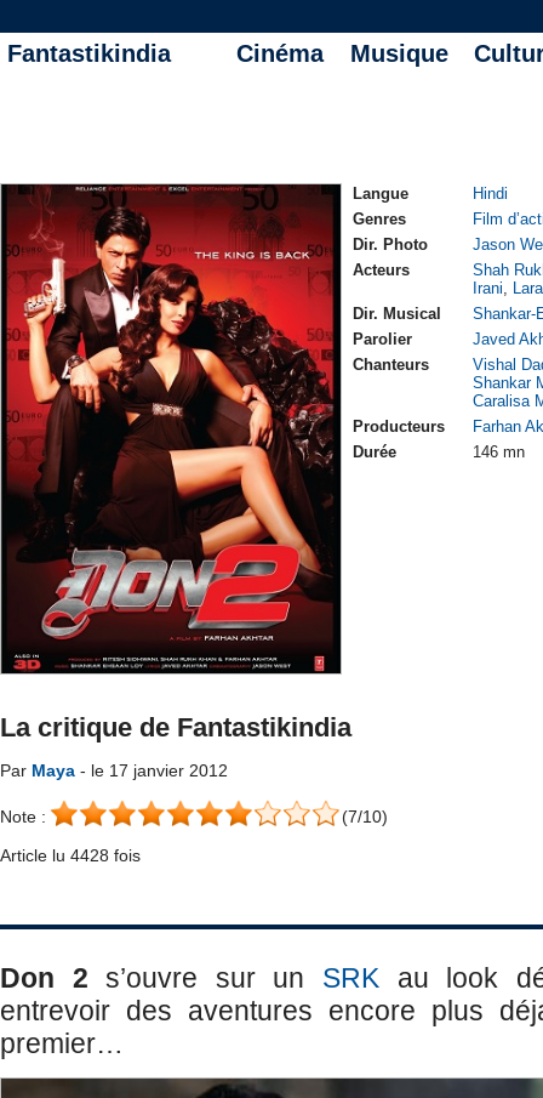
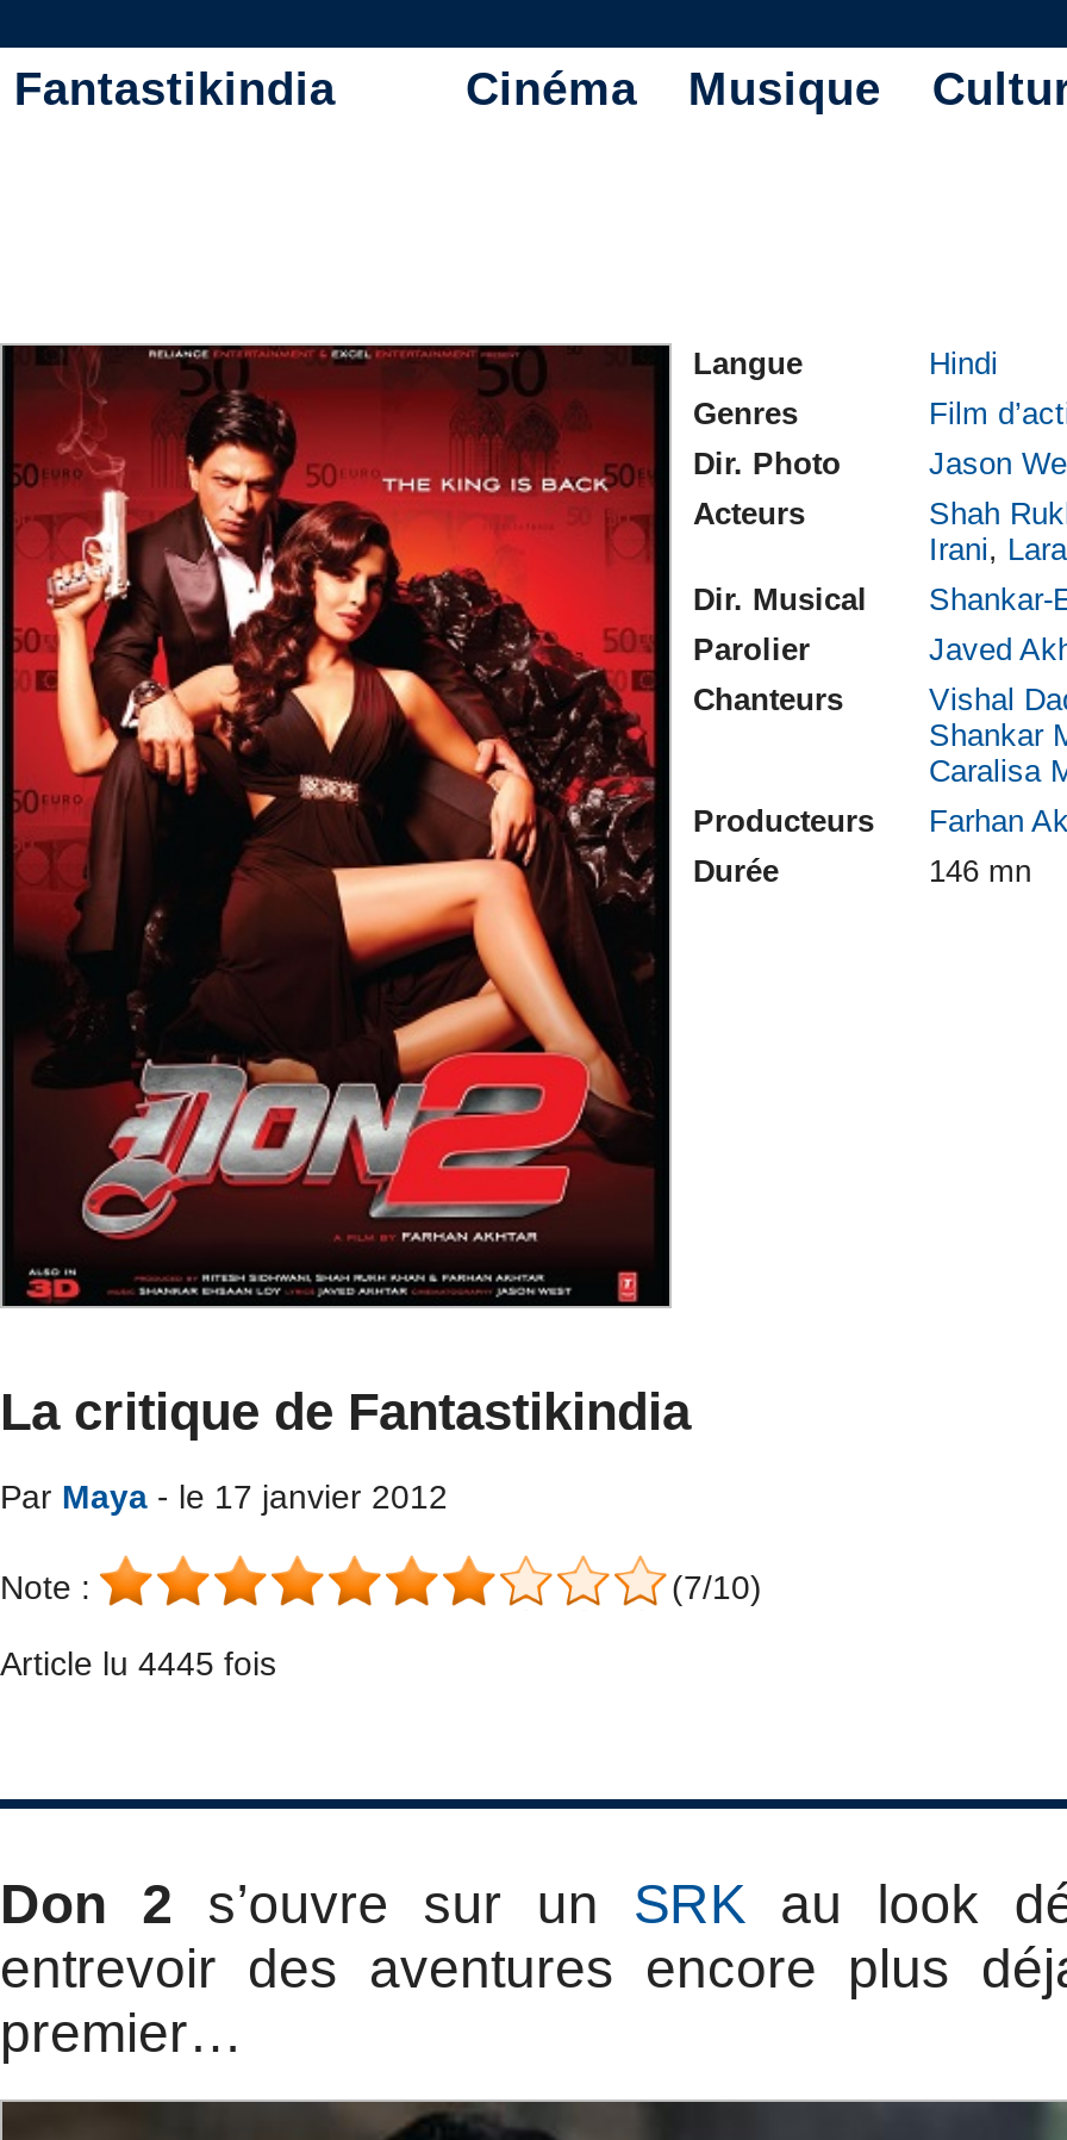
[0,845,141,865] Article lu 4428 fois -> [0,1644,276,1682] Article lu 4445 fois

